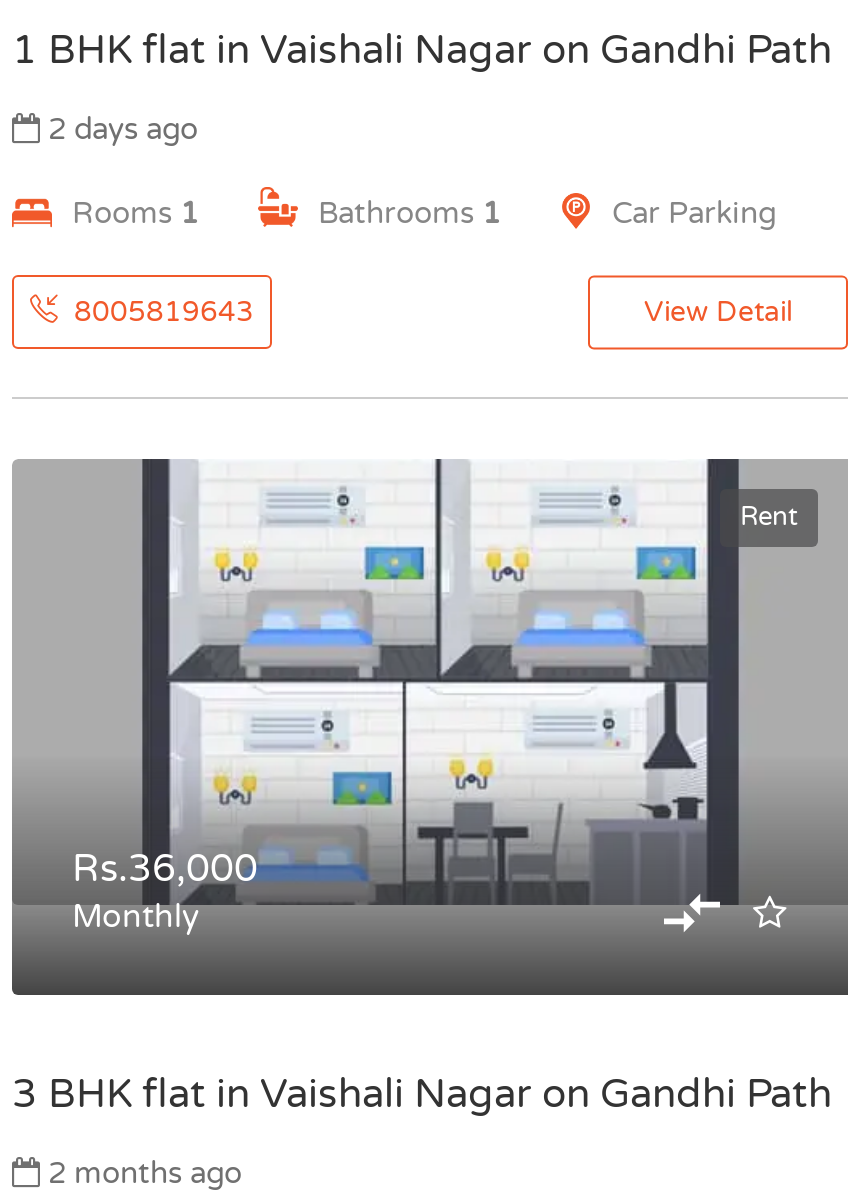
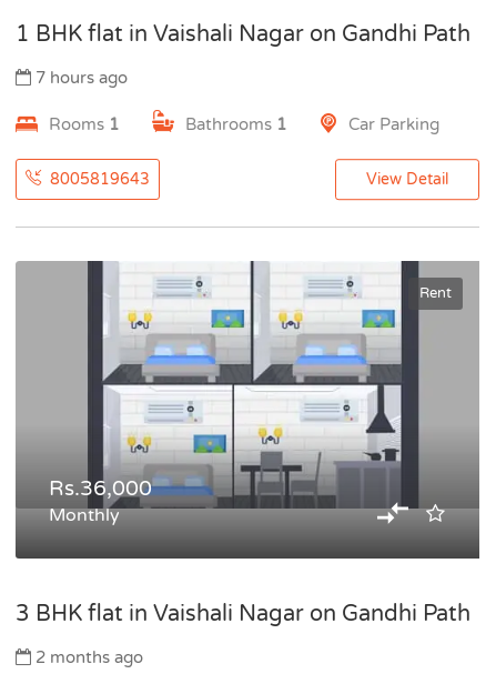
[40,111,198,147] 2 days ago -> [31,68,128,88] 7 hours ago

